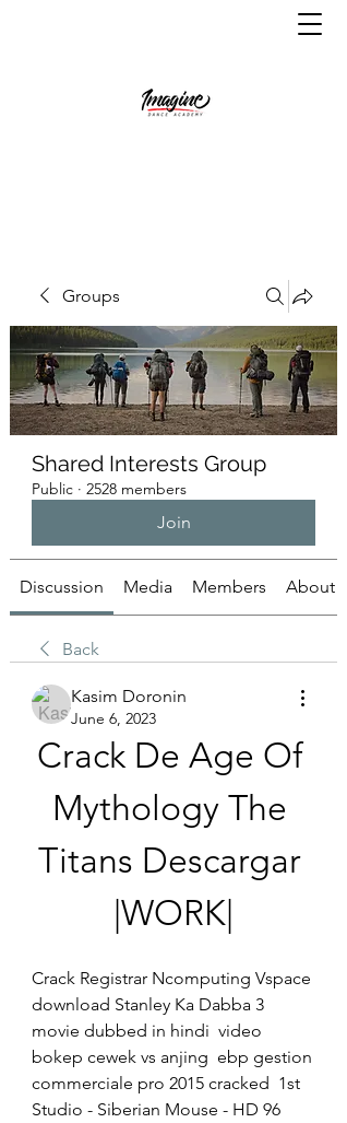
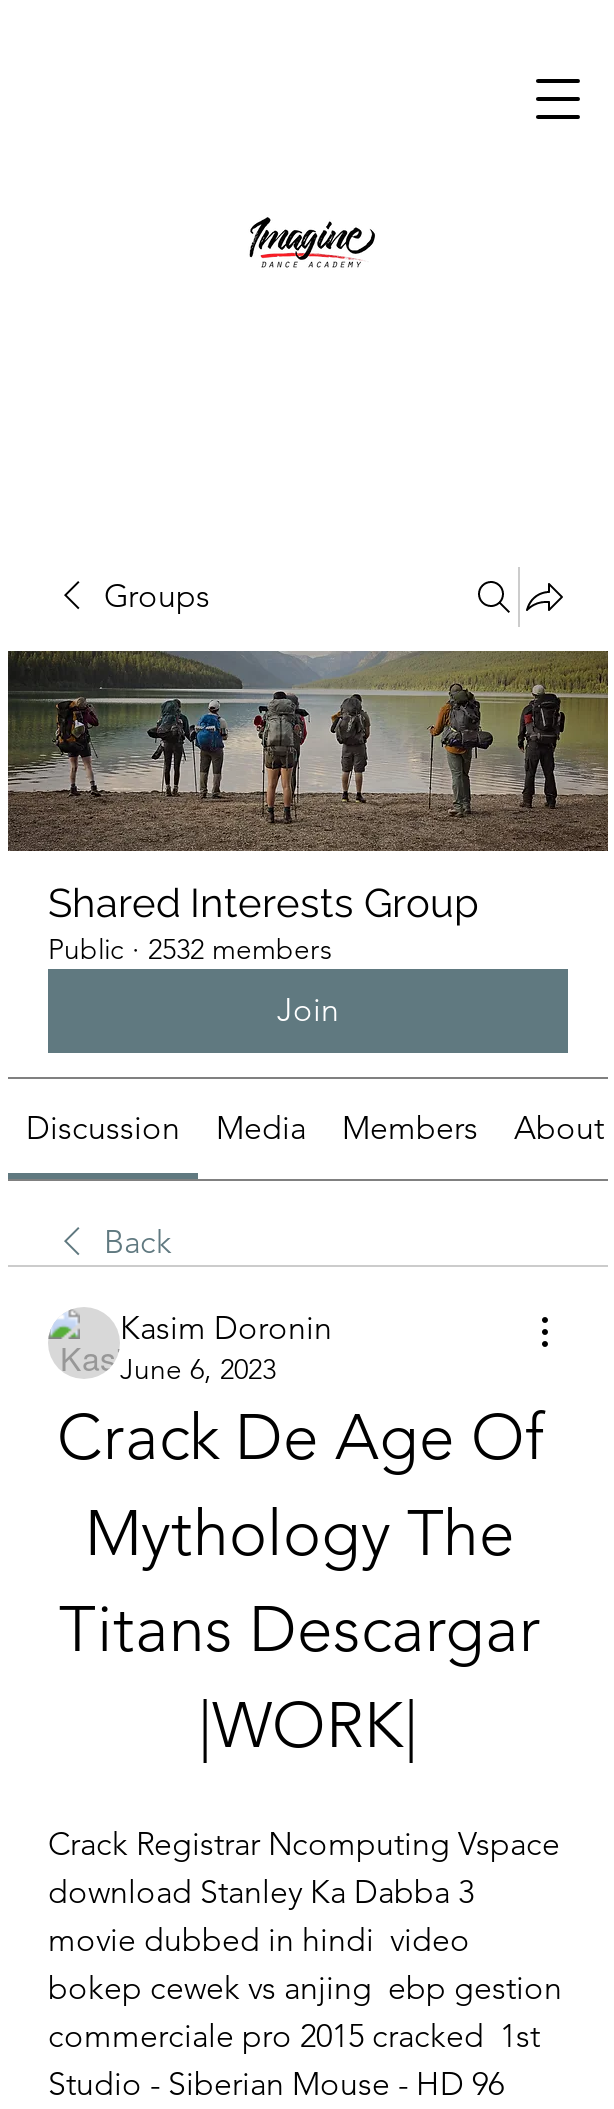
[32,479,187,499] Public · 2528 members -> [48,931,332,967] Public · 2532 members

